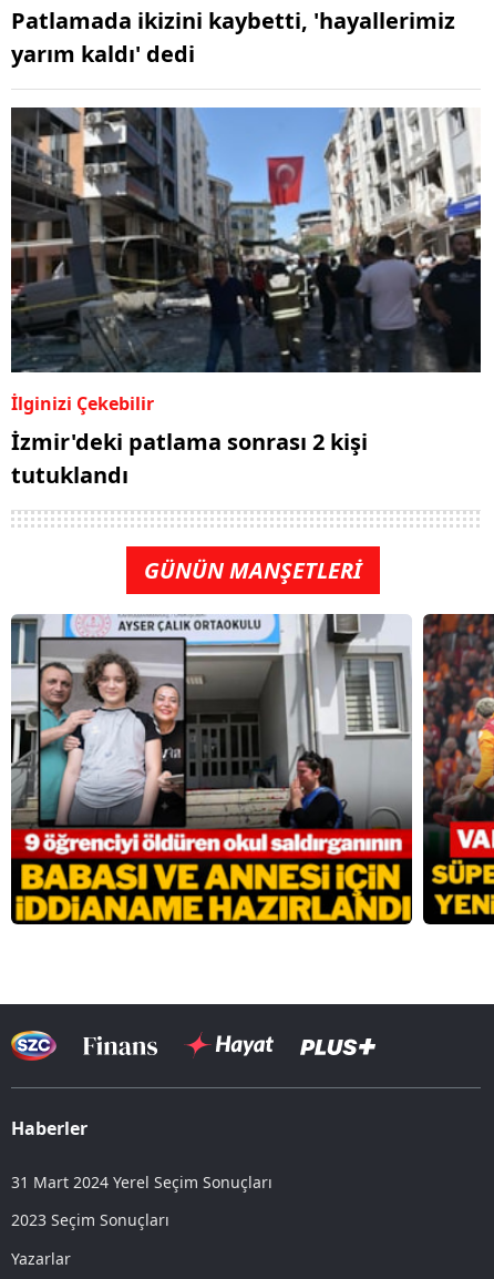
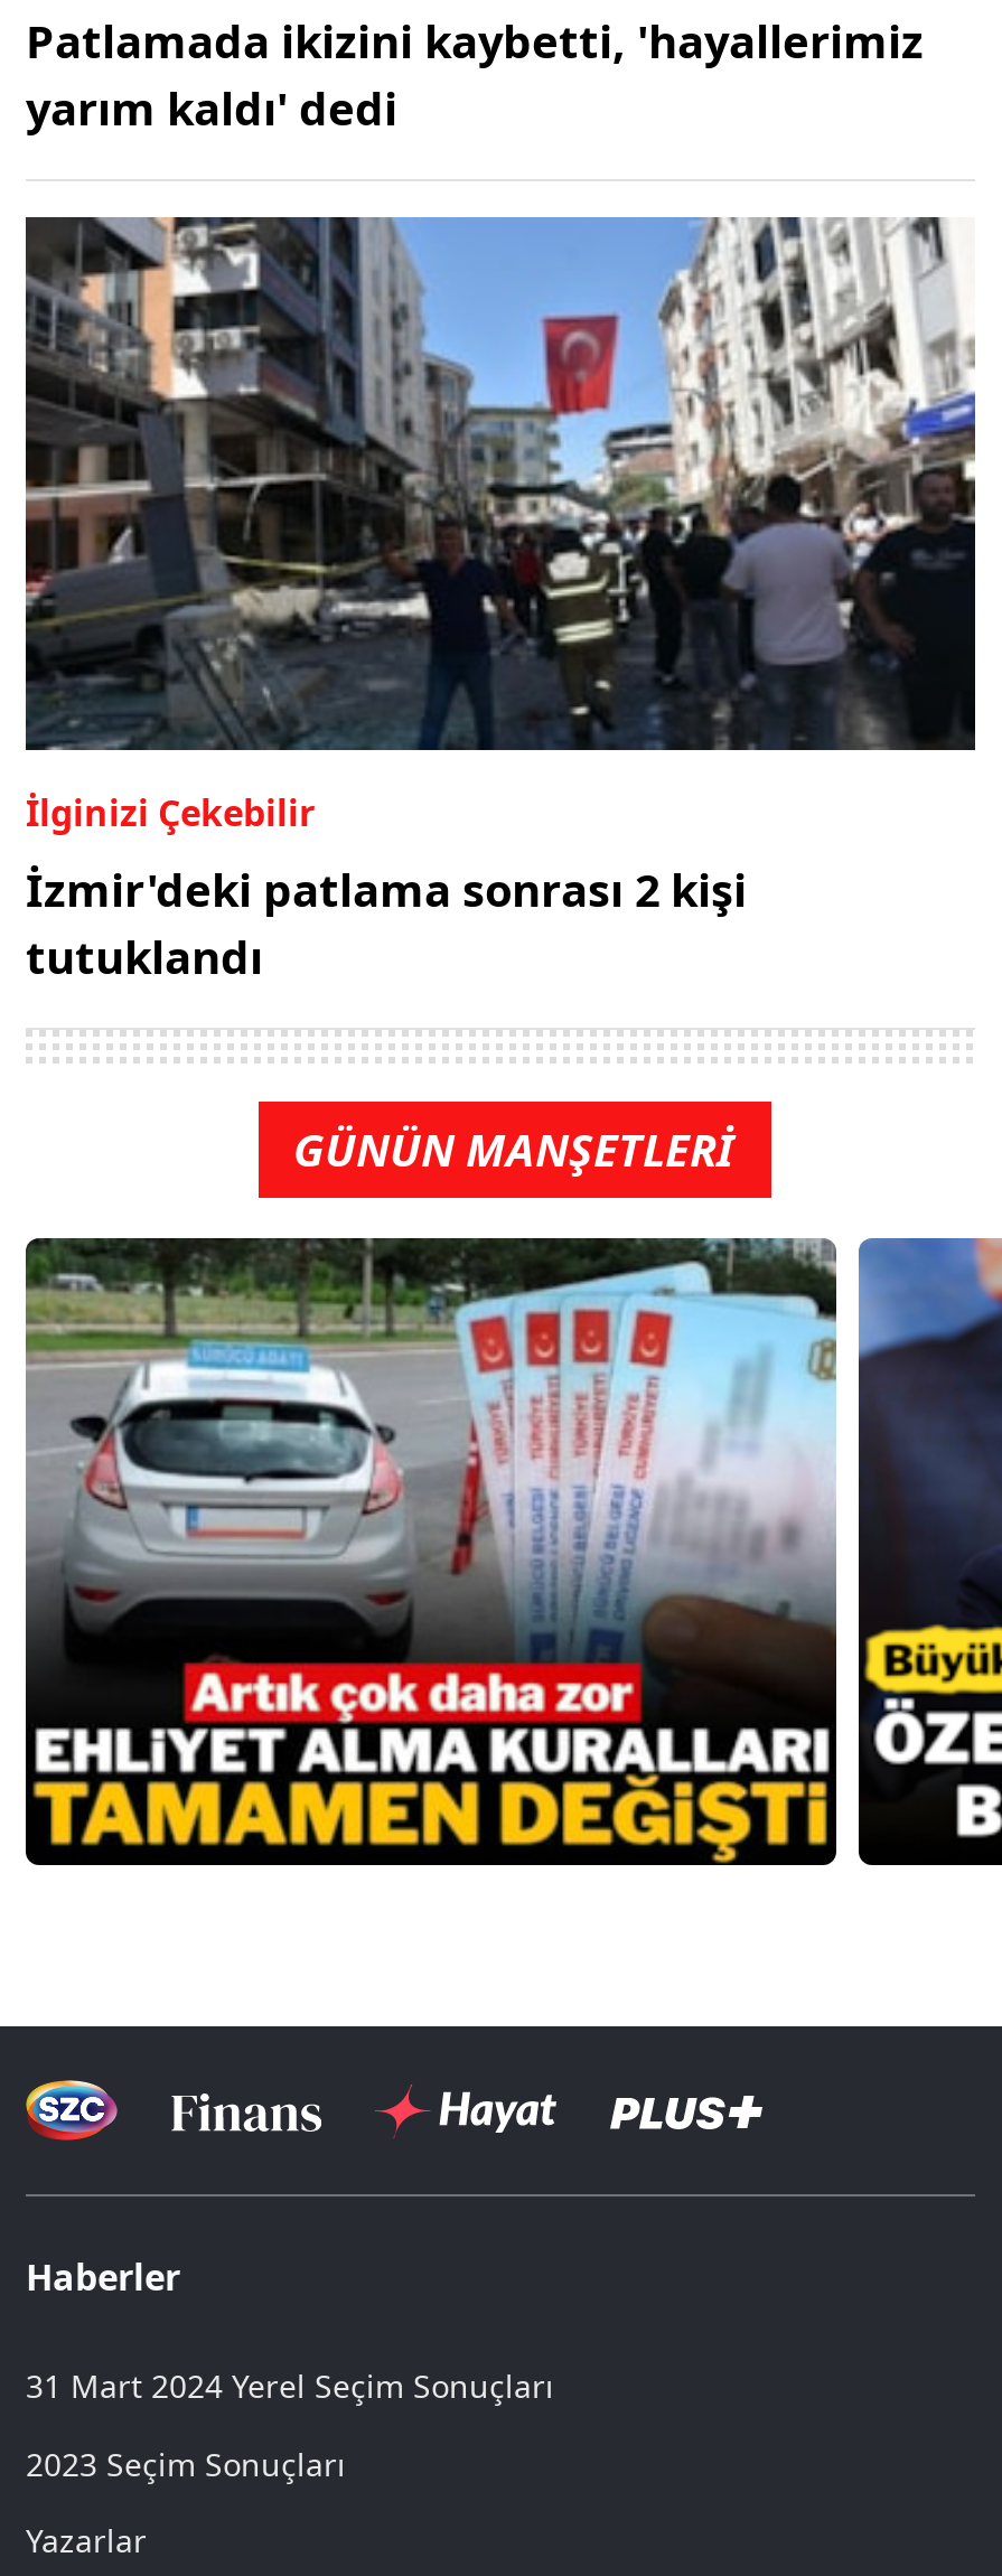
[10,613,413,925] [image] -> [24,1235,839,1868] [image]
[422,613,491,915] [image] -> [856,1237,995,1846] [image]

